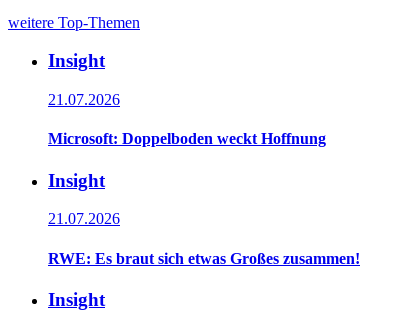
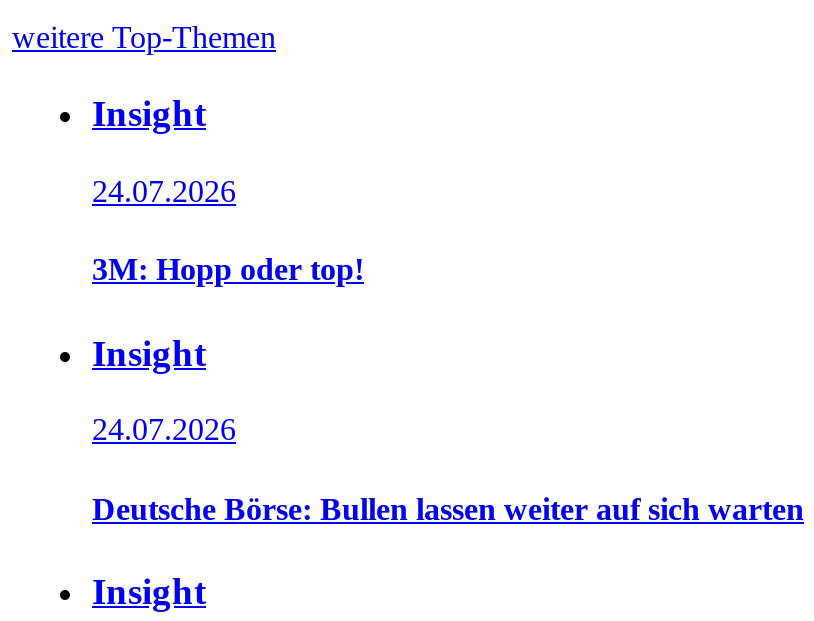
[48,91,120,108] 21.07.2026 -> [92,174,236,208] 24.07.2026
[48,130,326,147] Microsoft: Doppelboden weckt Hoffnung -> [92,253,364,287] 3M: Hopp oder top!
[48,210,120,227] 21.07.2026 -> [92,413,236,447] 24.07.2026
[48,250,360,267] RWE: Es braut sich etwas Großes zusammen! -> [92,491,804,525] Deutsche Börse: Bullen lassen weiter auf sich warten

